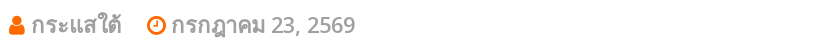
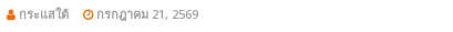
[171,10,355,40] กรกฎาคม 23, 2569 -> [96,6,198,22] กรกฎาคม 21, 2569

